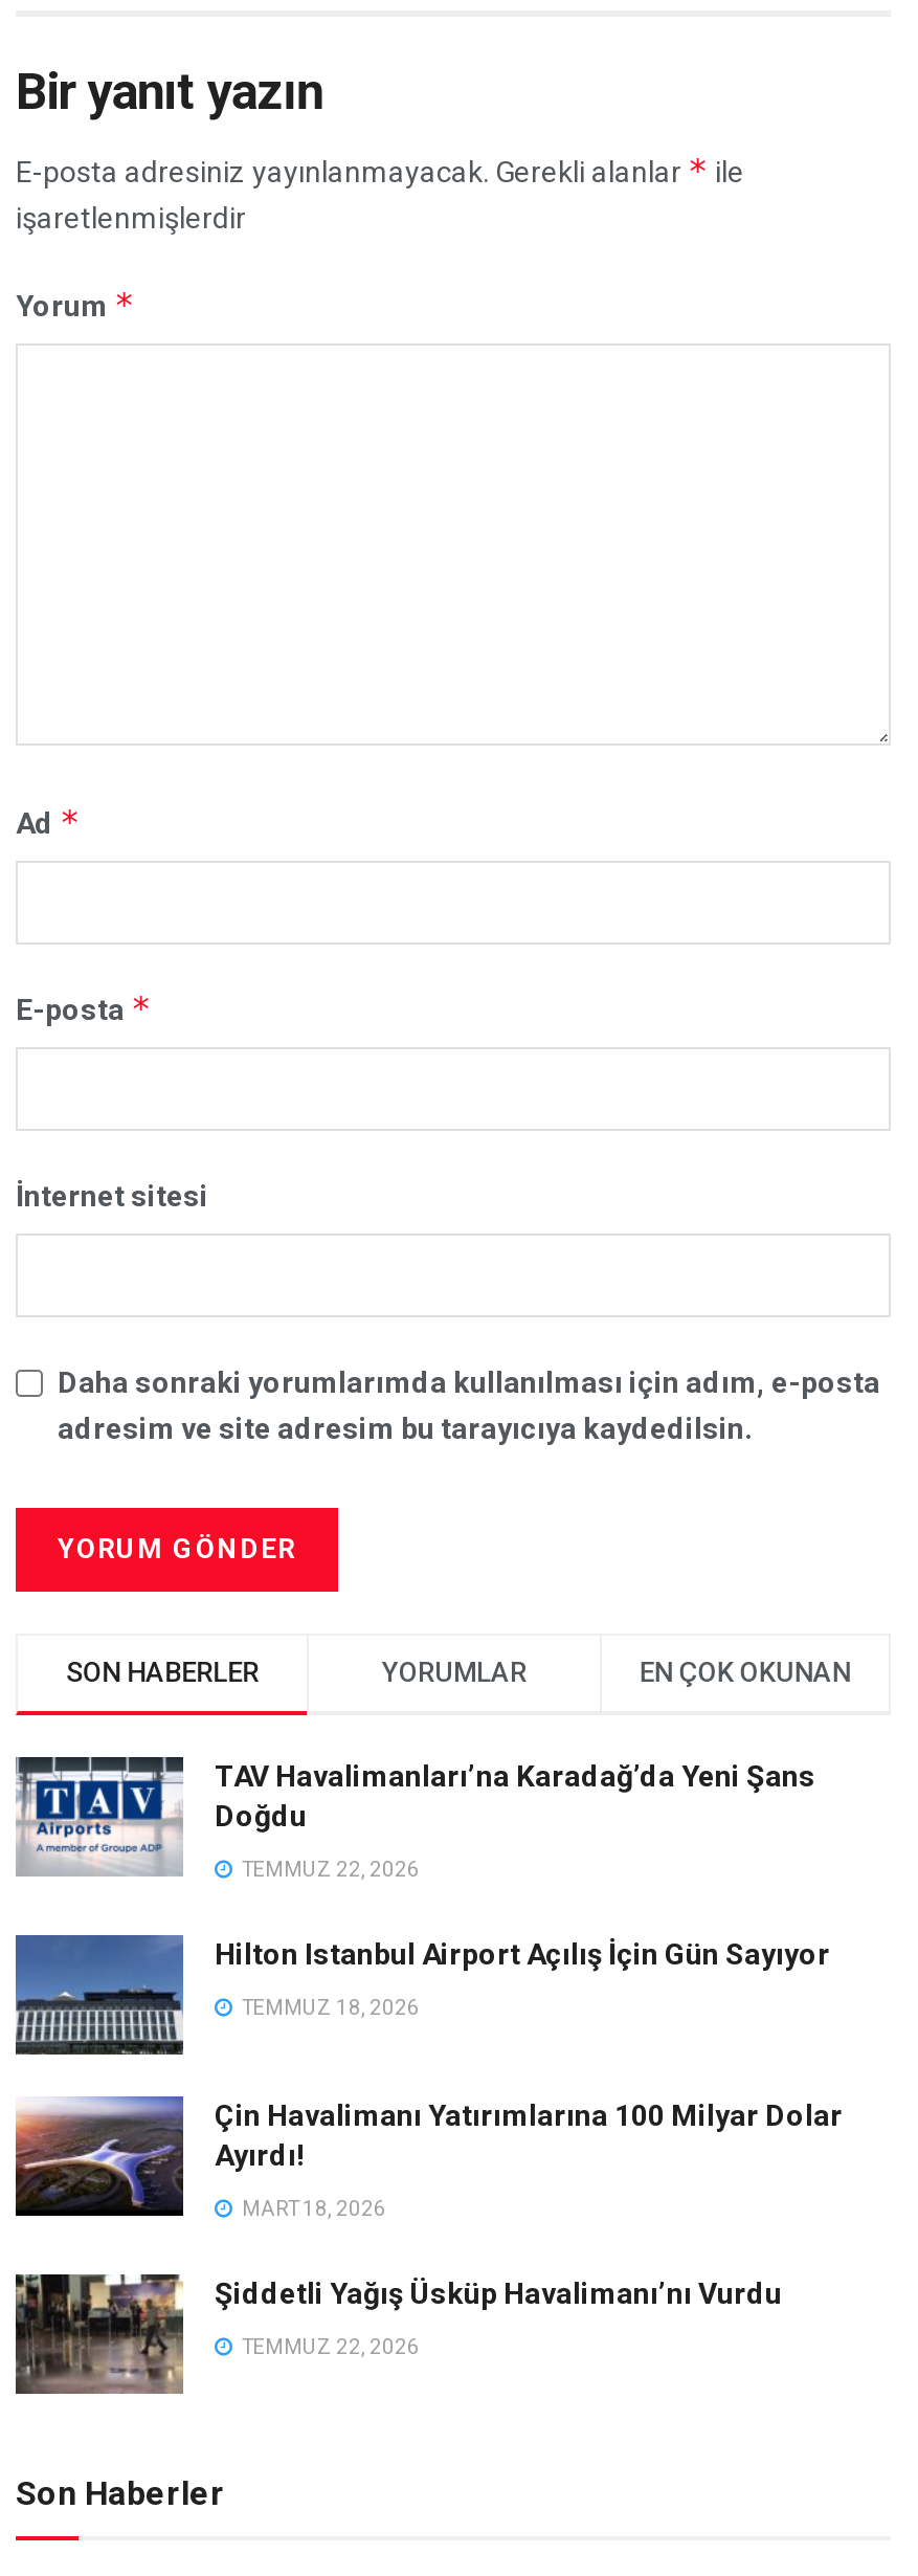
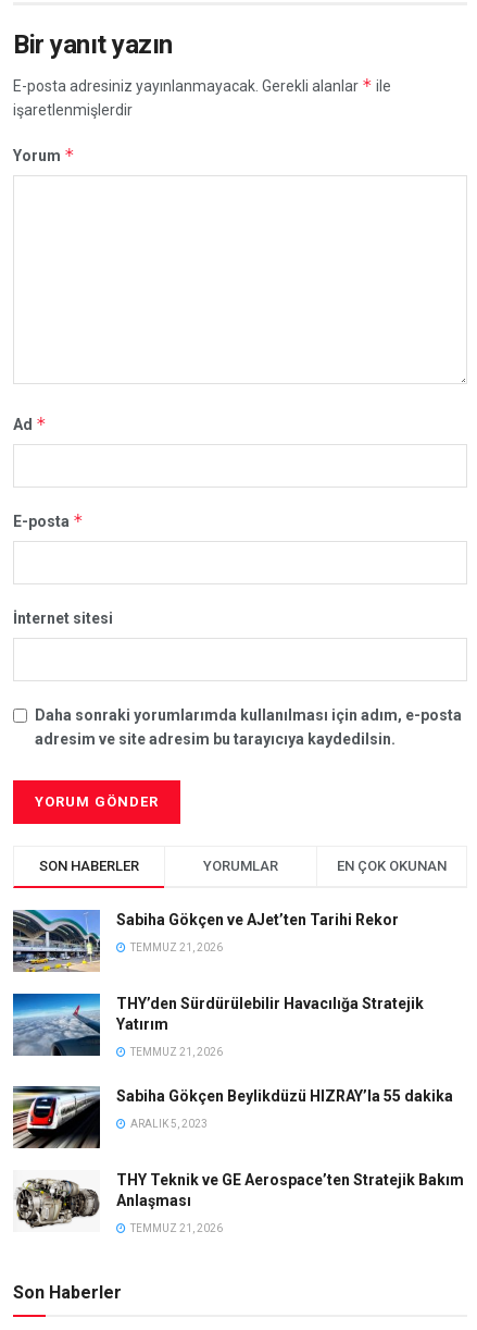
[16,1755,815,1877] [image] | TAV Havalimanları’na Karadağ’da Yeni Şans | Doğdu -> [12,909,399,973] [image] | Sabiha Gökçen ve AJet’ten Tarihi Rekor
[238,1857,420,1880] TEMMUZ 22, 2026 -> [128,941,223,953] TEMMUZ 21, 2026
[14,1918,830,2057] [image] | Hilton Istanbul Airport Açılış İçin Gün Sayıyor -> [12,993,424,1064] [image] | THY’den Sürdürülebilir Havacılığa Stratejik | Yatırım
[238,1995,420,2018] TEMMUZ 18, 2026 -> [128,1046,223,1058] TEMMUZ 21, 2026
[14,2096,843,2218] [image] | Çin Havalimanı Yatırımlarına 100 Milyar Dolar | Ayırdı! -> [12,1085,453,1149] [image] | Sabiha Gökçen Beylikdüzü HIZRAY’la 55 dakika
[238,2197,386,2220] MART 18, 2026 -> [128,1118,208,1130] ARALIK 5, 2023
[14,2272,782,2396] [image] | Şiddetli Yağış Üsküp Havalimanı’nı Vurdu -> [13,1171,464,1241] [image] | THY Teknik ve GE Aerospace’ten Stratejik Bakım | Anlaşması
[238,2335,420,2358] TEMMUZ 22, 2026 -> [128,1222,223,1234] TEMMUZ 21, 2026

